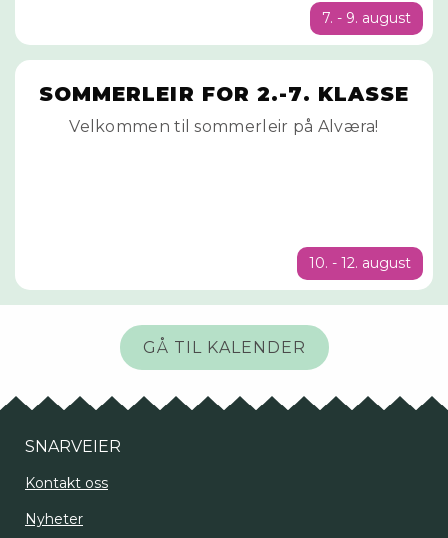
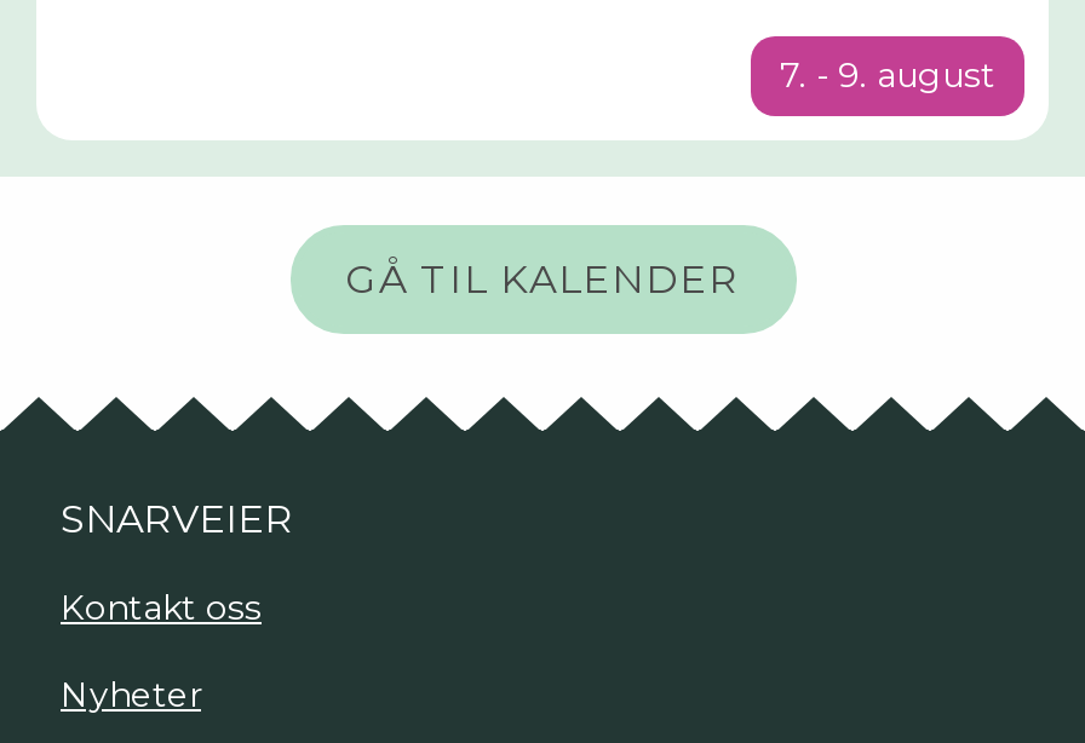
[39,82,409,136] SOMMERLEIR FOR 2.-7. KLASSE | Velkommen til sommerleir på Alværa! -> none
[309,254,411,272] 10. - 12. august -> none

